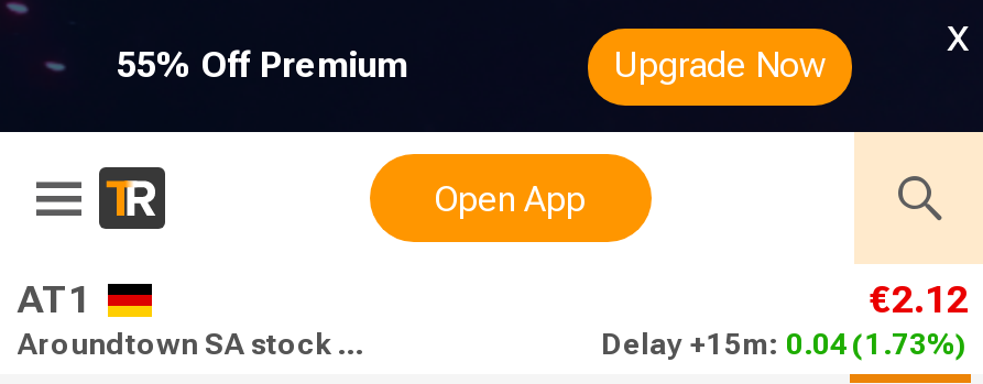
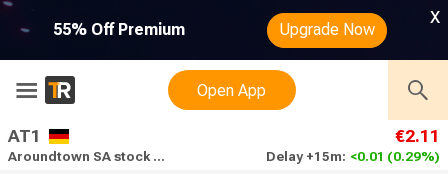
[601,277,969,361] €2.12 | Delay +15m: 0.04 (1.73%) -> [266,126,440,164] €2.11 | Delay +15m: <0.01 (0.29%)

